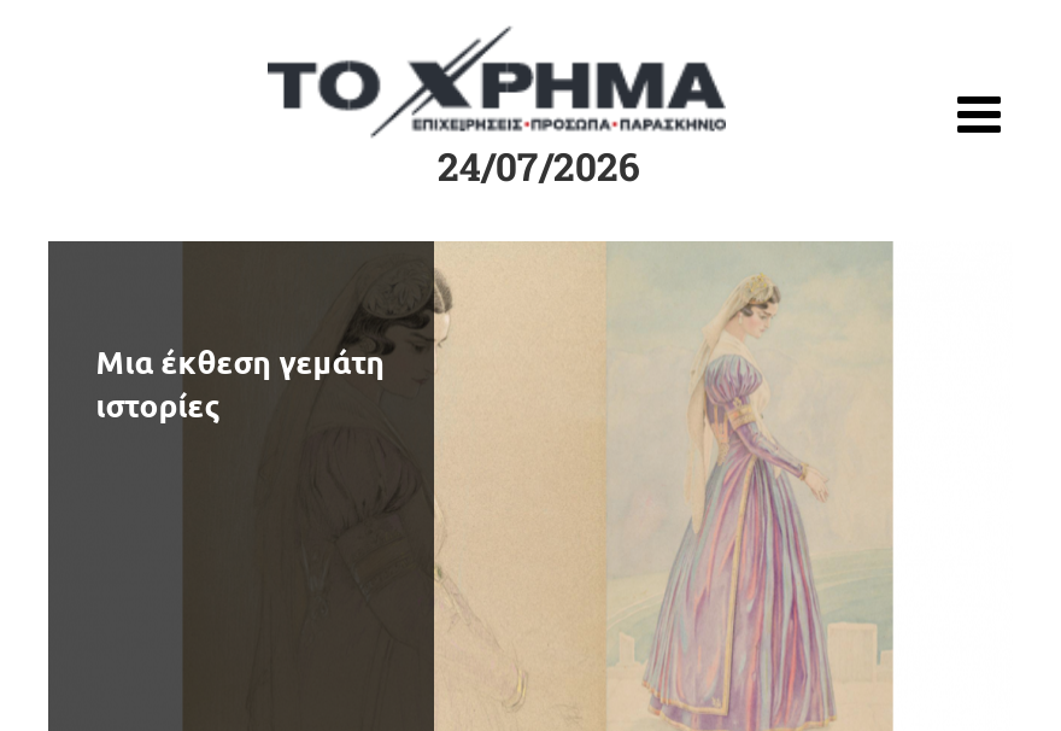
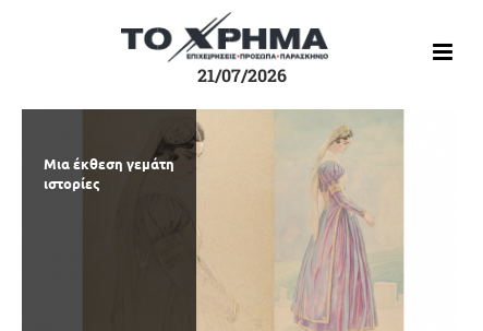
[437,141,640,192] 24/07/2026 -> [198,64,287,87] 21/07/2026

